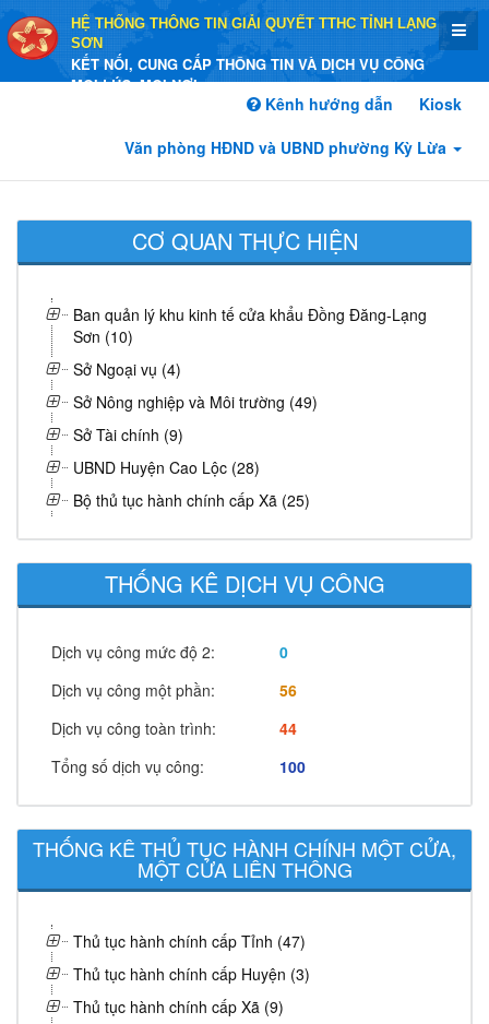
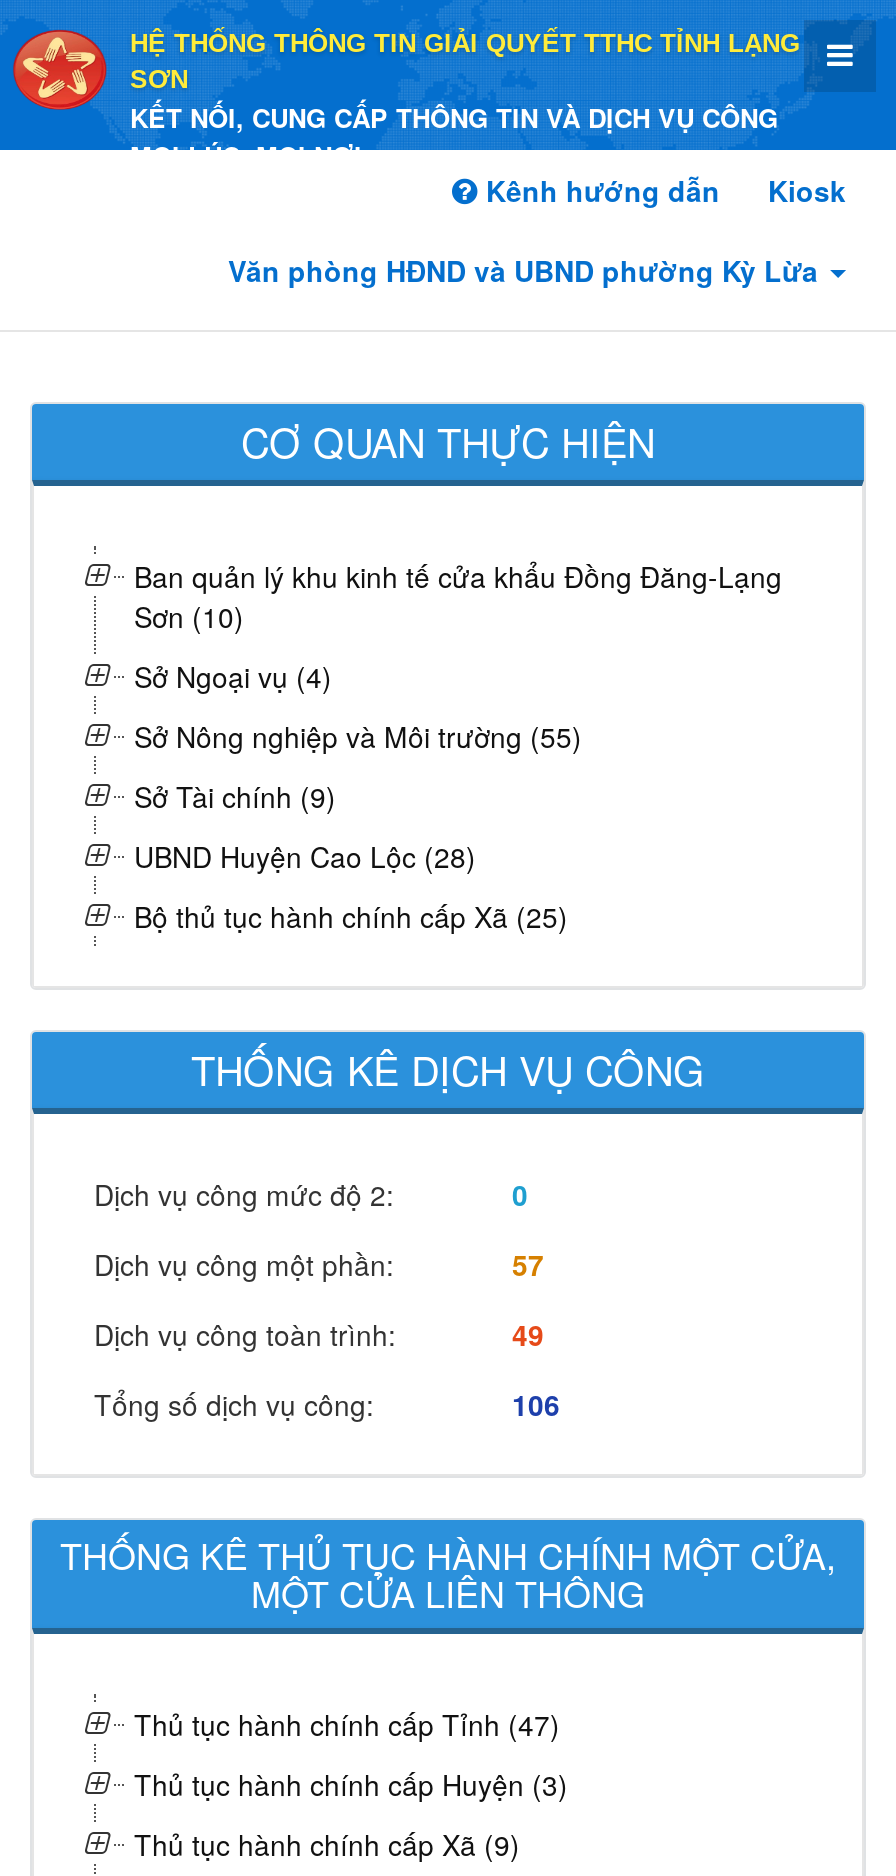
[73,391,318,413] Sở Nông nghiệp và Môi trường (49) -> [134,716,582,756] Sở Nông nghiệp và Môi trường (55)
[279,679,297,701] 56 -> [512,1244,544,1284] 57
[279,717,297,739] 44 -> [512,1314,544,1354] 49
[279,755,306,777] 100 -> [512,1384,560,1424] 106

